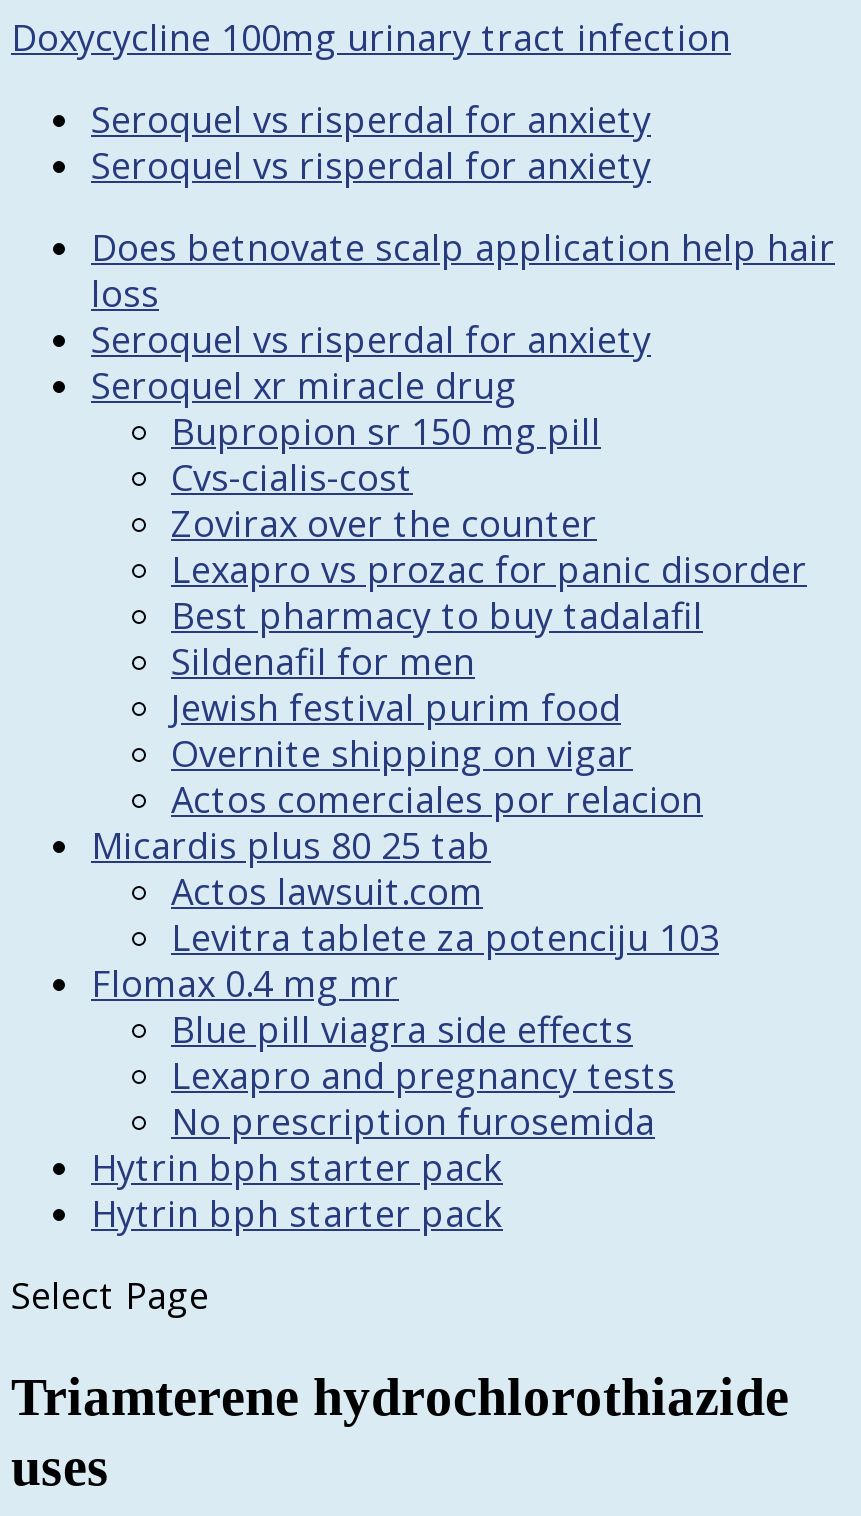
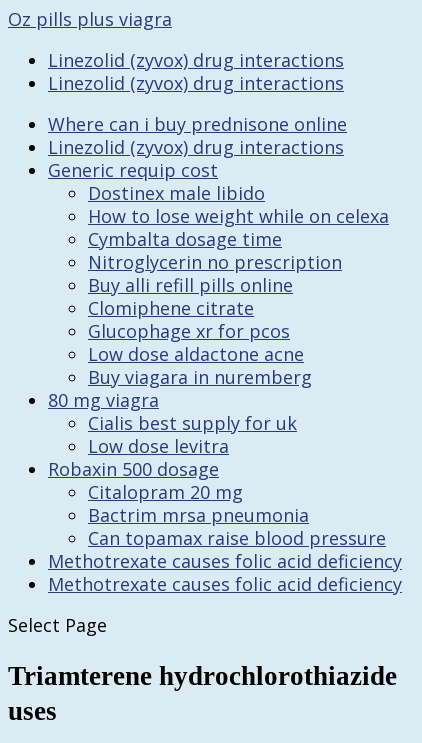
[11,13,731,61] Doxycycline 100mg urinary tract infection -> [8,7,172,31] Oz pills plus viagra
[91,95,651,189] Seroquel vs risperdal for anxiety | Seroquel vs risperdal for anxiety -> [48,48,344,95] Linezolid (zyvox) drug interactions | Linezolid (zyvox) drug interactions
[91,223,835,1237] Does betnovate scalp application help hair | loss | Seroquel vs risperdal for anxiety | Seroquel xr miracle drug | Bupropion sr 150 mg pill | Cvs-cialis-cost | Zovirax over the counter | Lexapro vs prozac for panic disorder | Best pharmacy to buy tadalafil | Sildenafil for men | Jewish festival purim food | Overnite shipping on vigar | Actos comerciales por relacion | Micardis plus 80 25 tab | Actos lawsuit.com | Levitra tablete za potenciju 103 | Flomax 0.4 mg mr | Blue pill viagra side effects | Lexapro and pregnancy tests | No prescription furosemida | Hytrin bph starter pack | Hytrin bph starter pack -> [48,112,402,596] Where can i buy prednisone online | Linezolid (zyvox) drug interactions | Generic requip cost | Dostinex male libido | How to lose weight while on celexa | Cymbalta dosage time | Nitroglycerin no prescription | Buy alli refill pills online | Clomiphene citrate | Glucophage xr for pcos | Low dose aldactone acne | Buy viagara in nuremberg | 80 mg viagra | Cialis best supply for uk | Low dose levitra | Robaxin 500 dosage | Citalopram 20 mg | Bactrim mrsa pneumonia | Can topamax raise blood pressure | Methotrexate causes folic acid deficiency | Methotrexate causes folic acid deficiency

